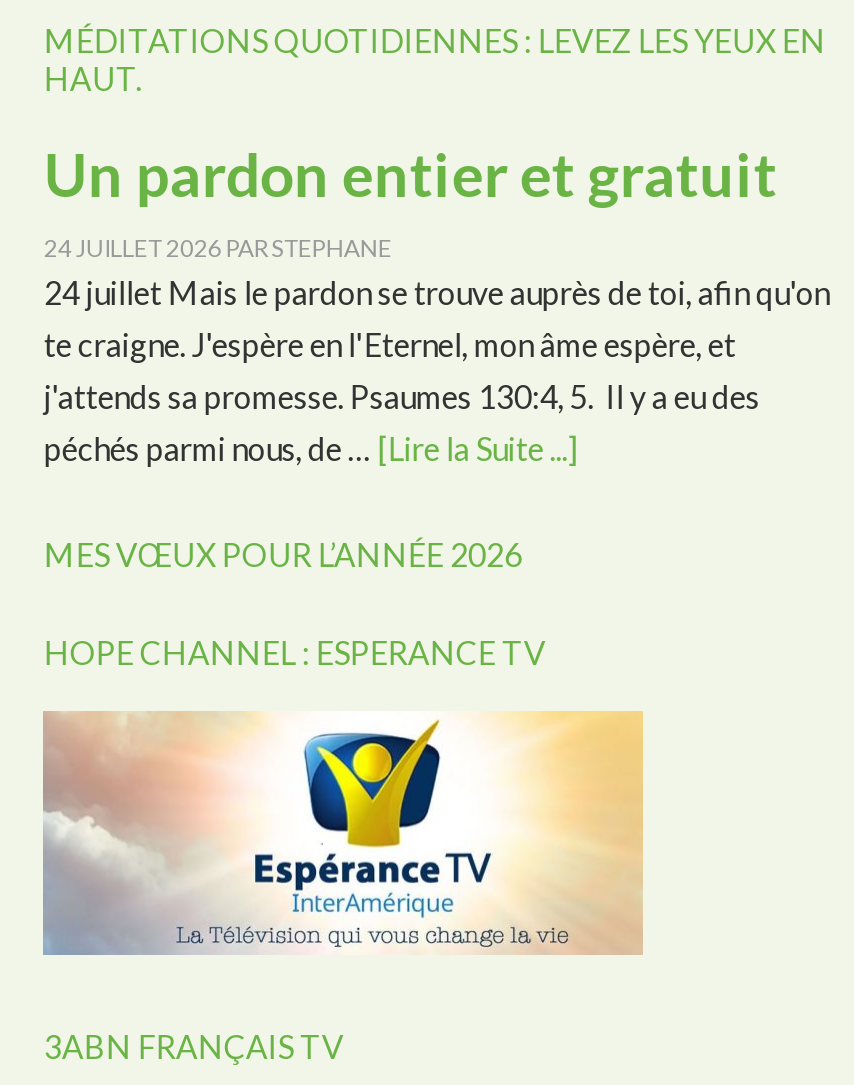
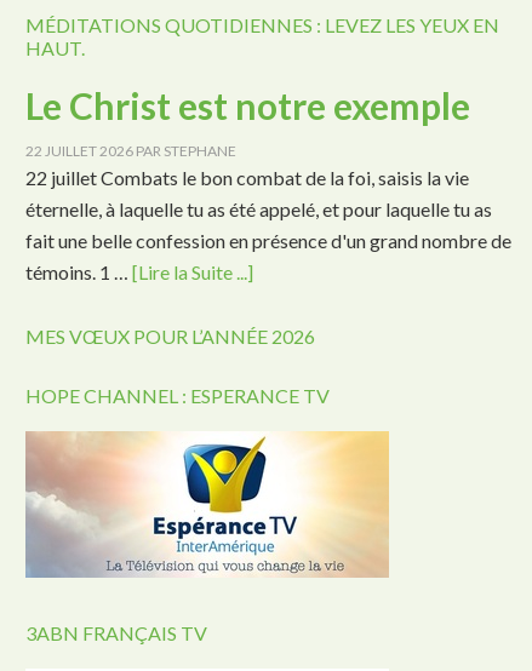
[44,137,830,467] Un pardon entier et gratuit | 24 JUILLET 2026 PARSTEPHANE | 24 juillet Mais le pardon se trouve auprès de toi, afin qu'on | te craigne. J'espère en l'Eternel, mon âme espère, et | j'attends sa promesse. Psaumes 130:4, 5. Il y a eu des | péchés parmi nous, de … [Lire la Suite ...] -> [26,84,512,284] Le Christ est notre exemple | 22 JUILLET 2026 PARSTEPHANE | 22 juillet Combats le bon combat de la foi, saisis la vie | éternelle, à laquelle tu as été appelé, et pour laquelle tu as | fait une belle confession en présence d'un grand nombre de | témoins. 1 … [Lire la Suite ...]

